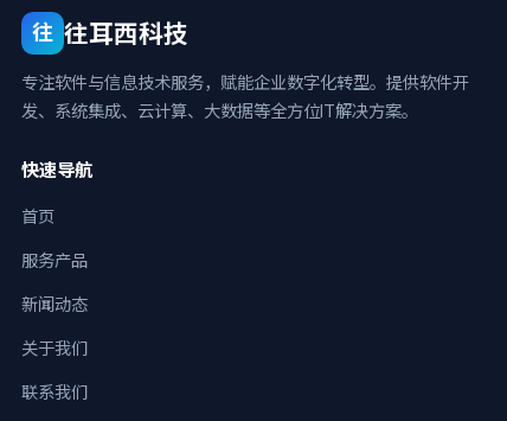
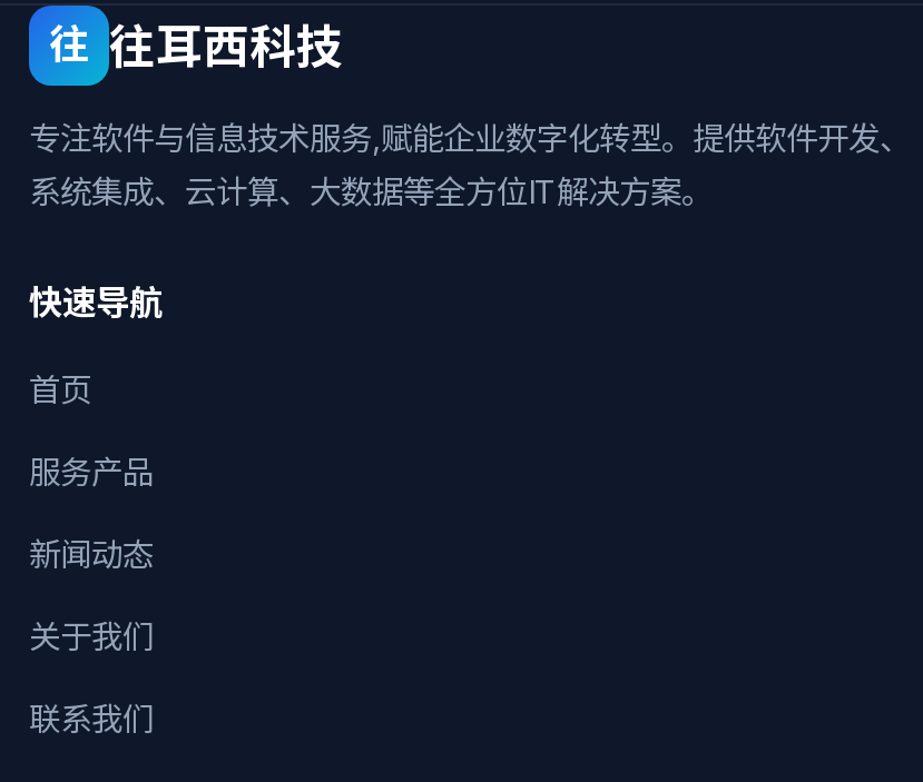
[21,72,469,121] 专注软件与信息技术服务，赋能企业数字化转型。提供软件开 | 发、系统集成、云计算、大数据等全方位IT解决方案。 -> [29,119,911,210] 专注软件与信息技术服务,赋能企业数字化转型。提供软件开发、 | 系统集成、云计算、大数据等全方位IT解决方案。

